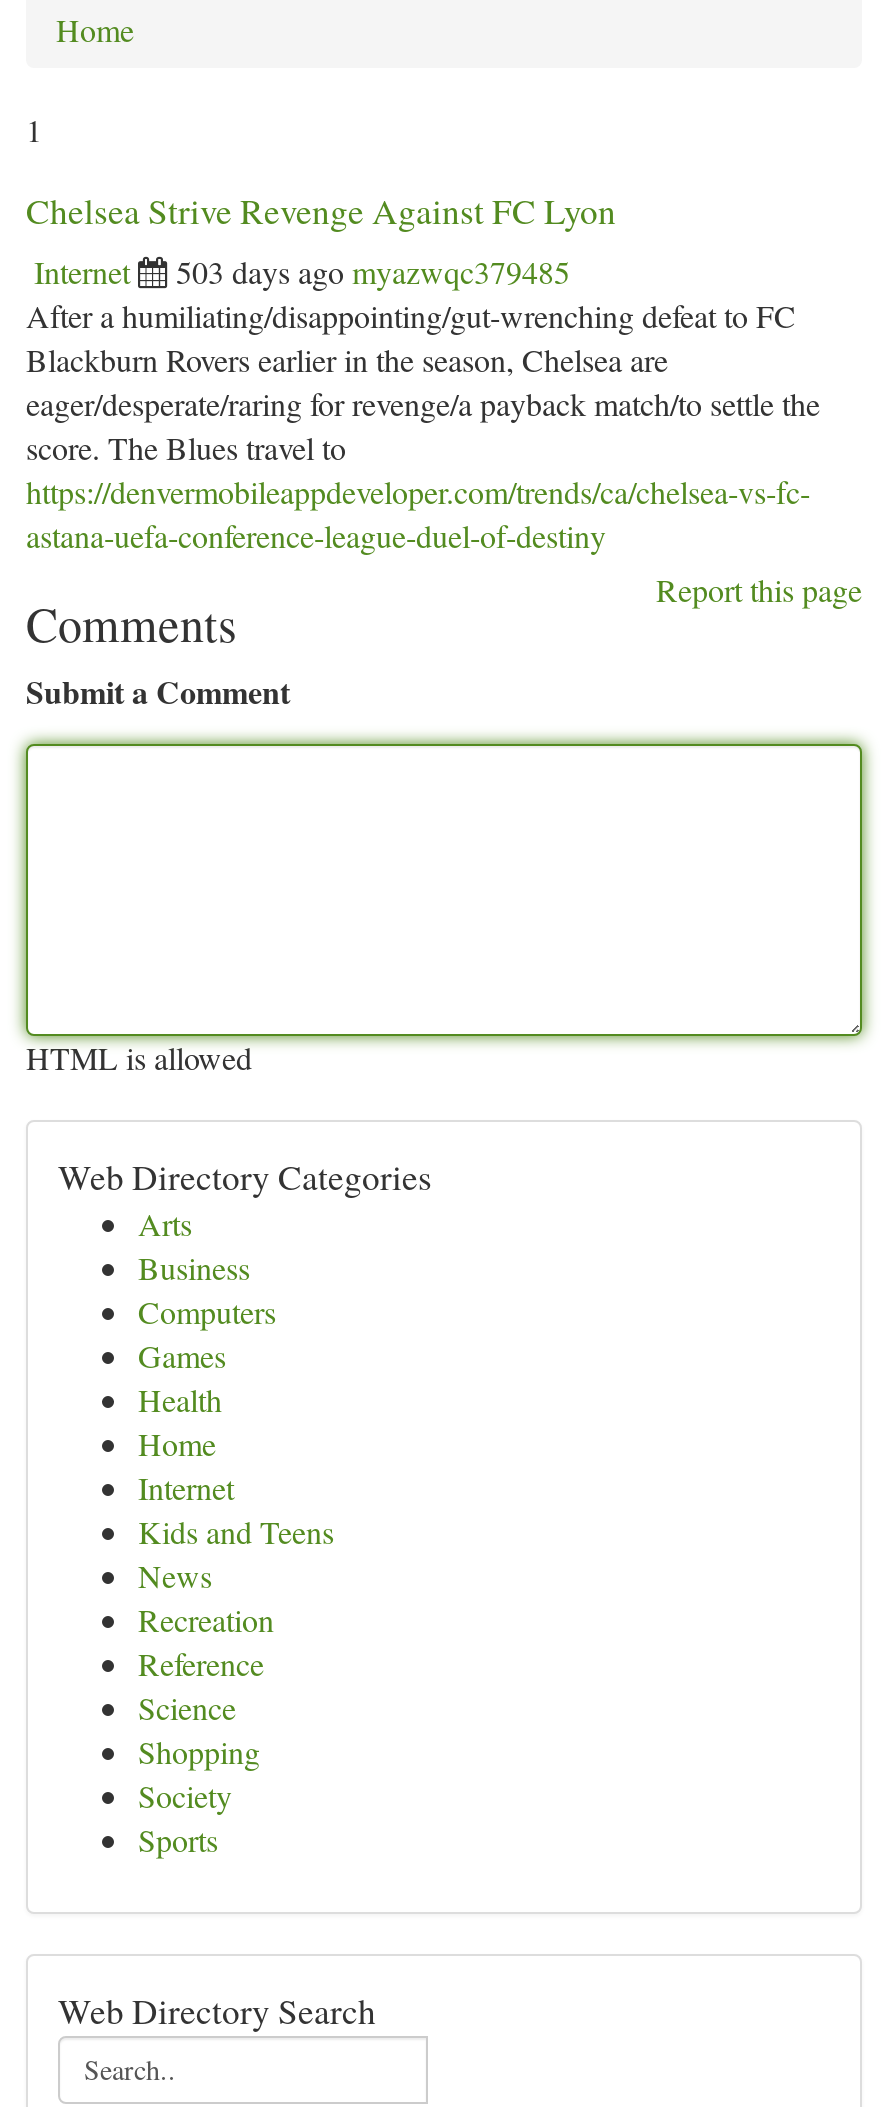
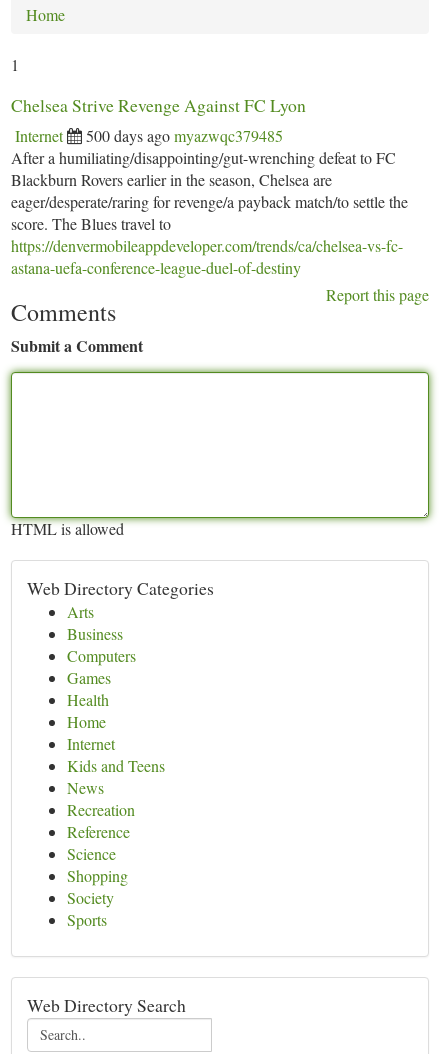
[176,250,570,292] 503 days ago myazwqc379485 -> [86,125,283,146] 500 days ago myazwqc379485

